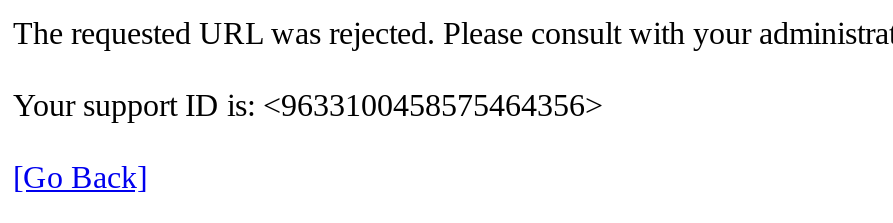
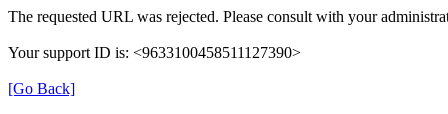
[13,88,603,122] Your support ID is: <9633100458575464356> -> [8,44,301,61] Your support ID is: <9633100458511127390>

